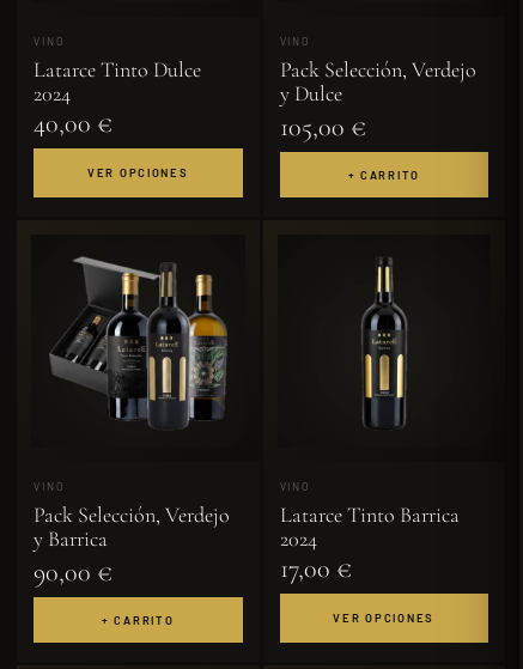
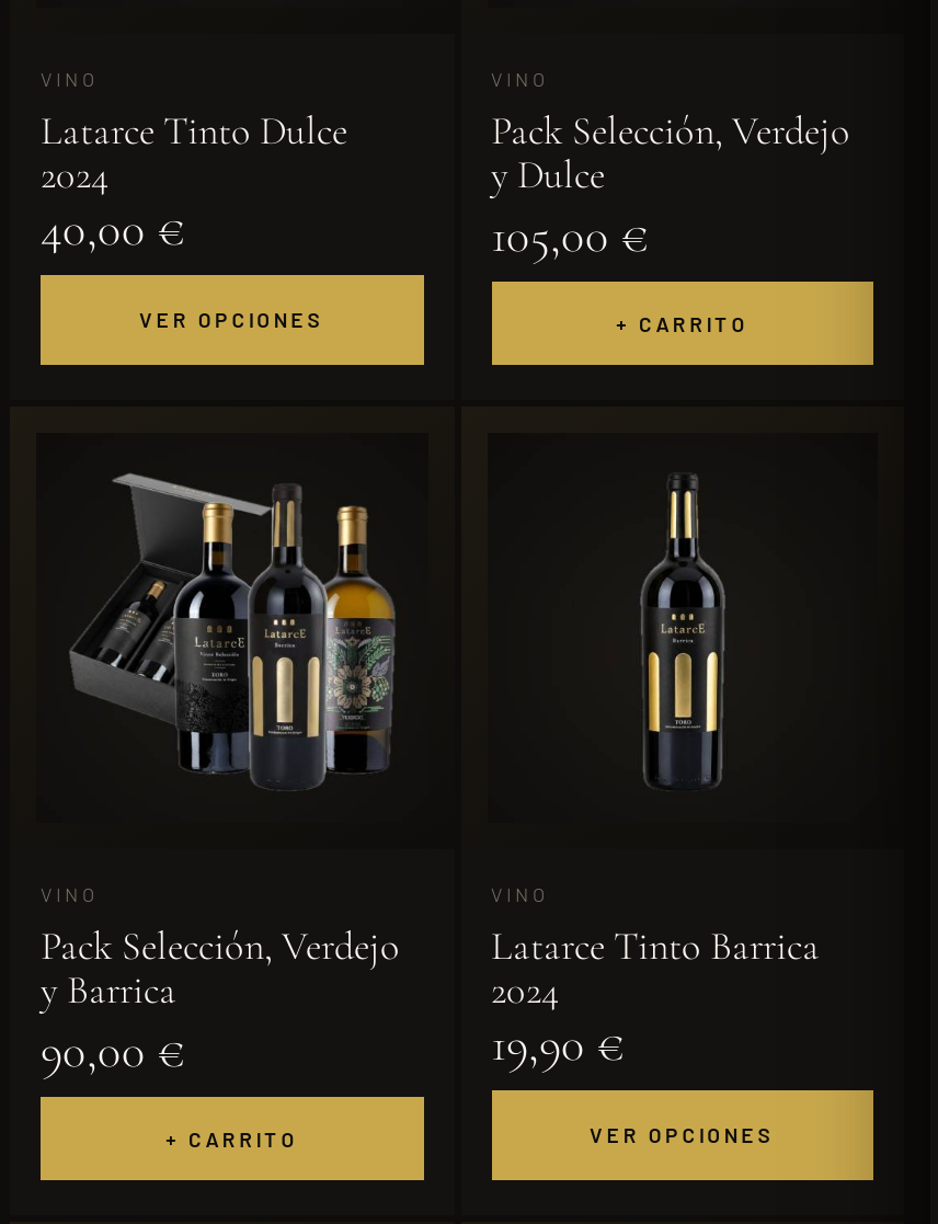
[279,553,351,584] 17,00 € -> [491,1016,625,1073] 19,90 €

